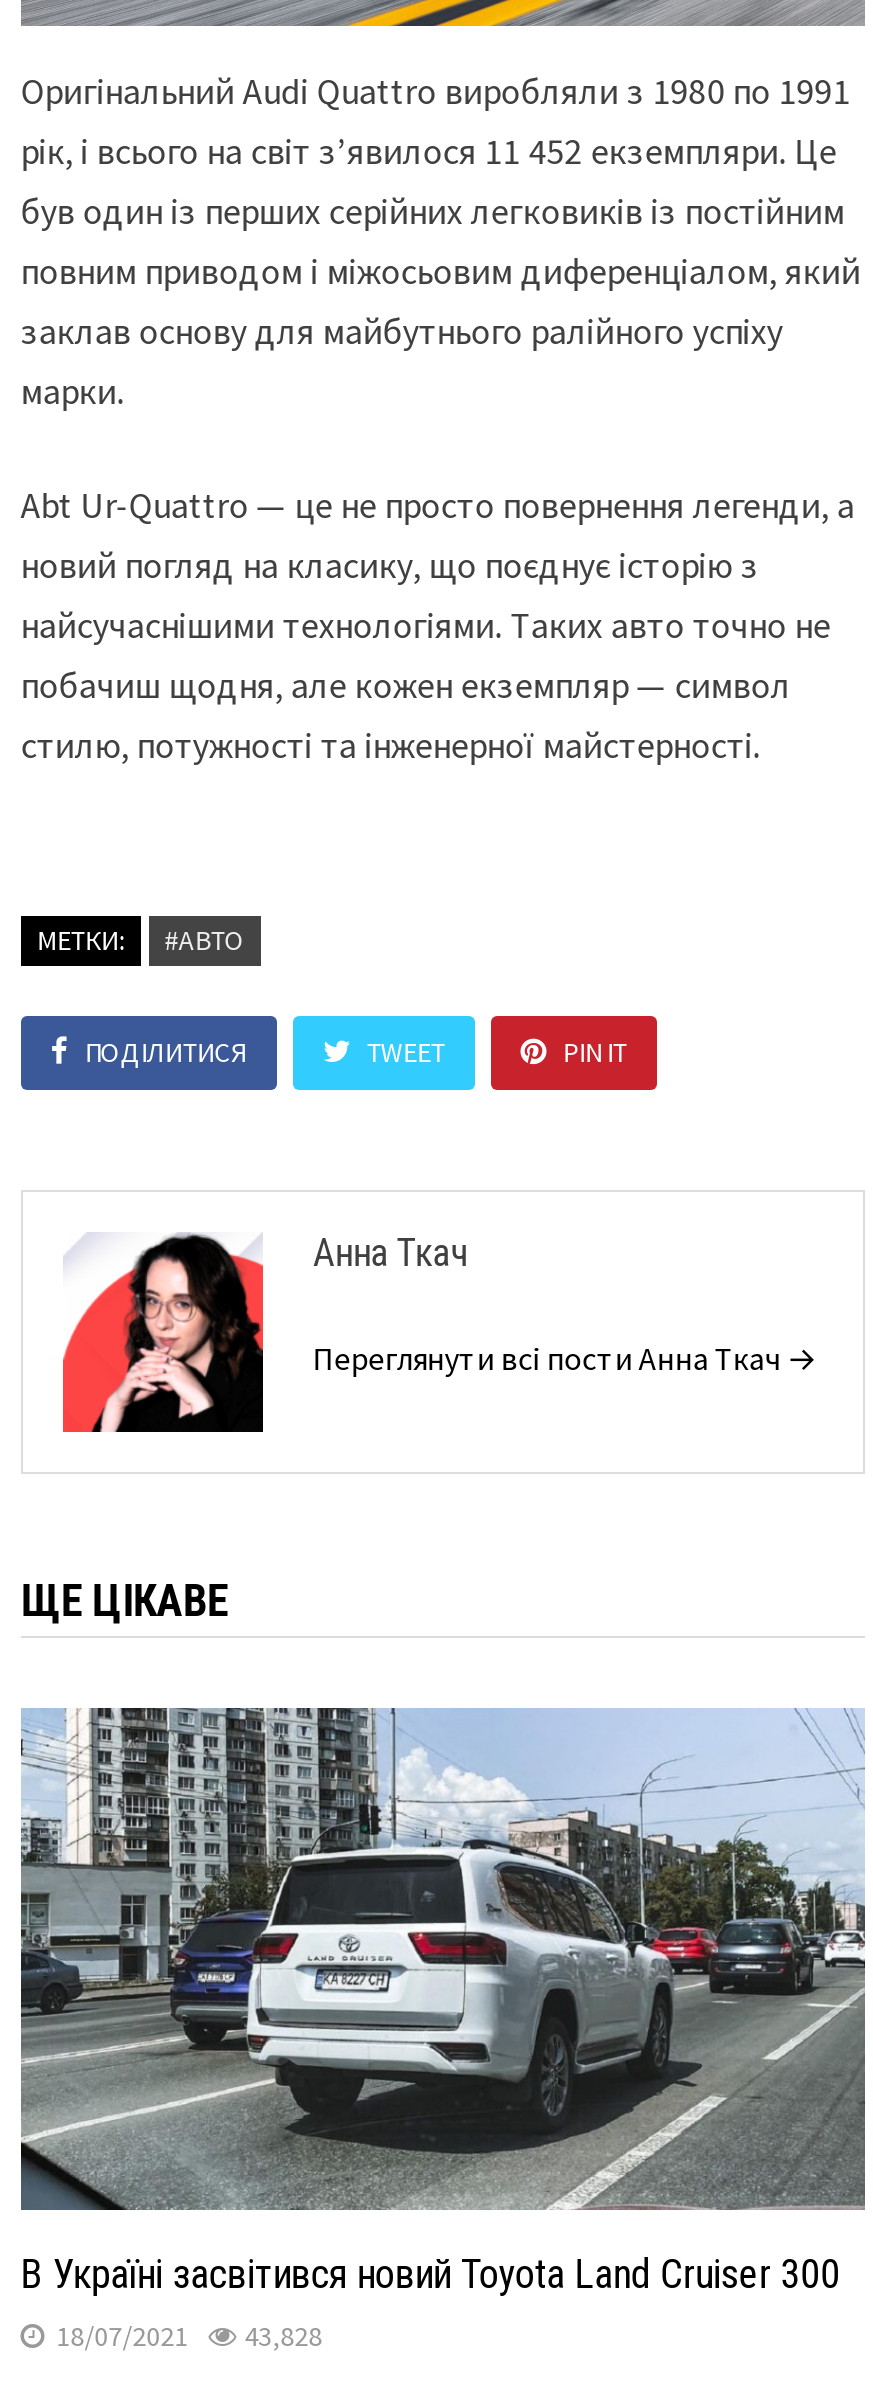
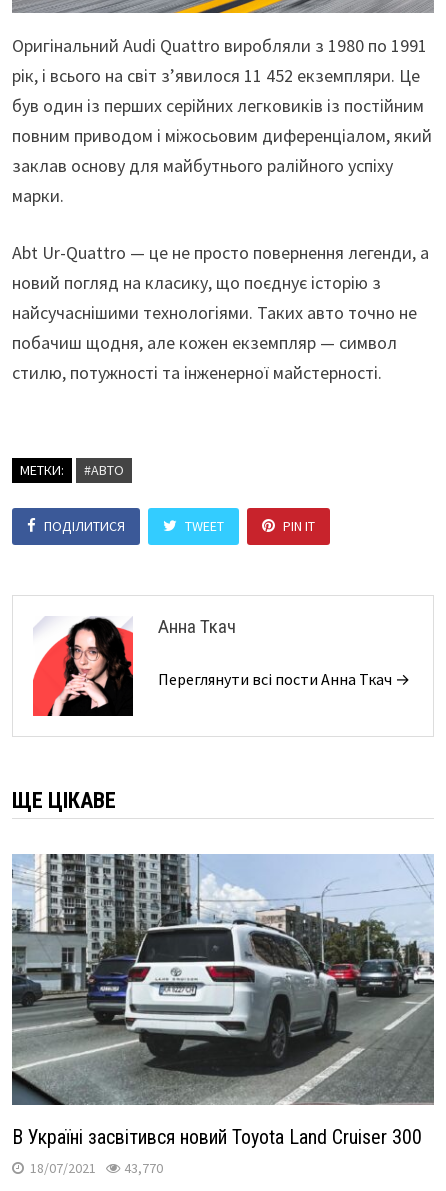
[57,2319,323,2355] 18/07/2021 43,828 -> [30,1159,163,1177] 18/07/2021 43,770

